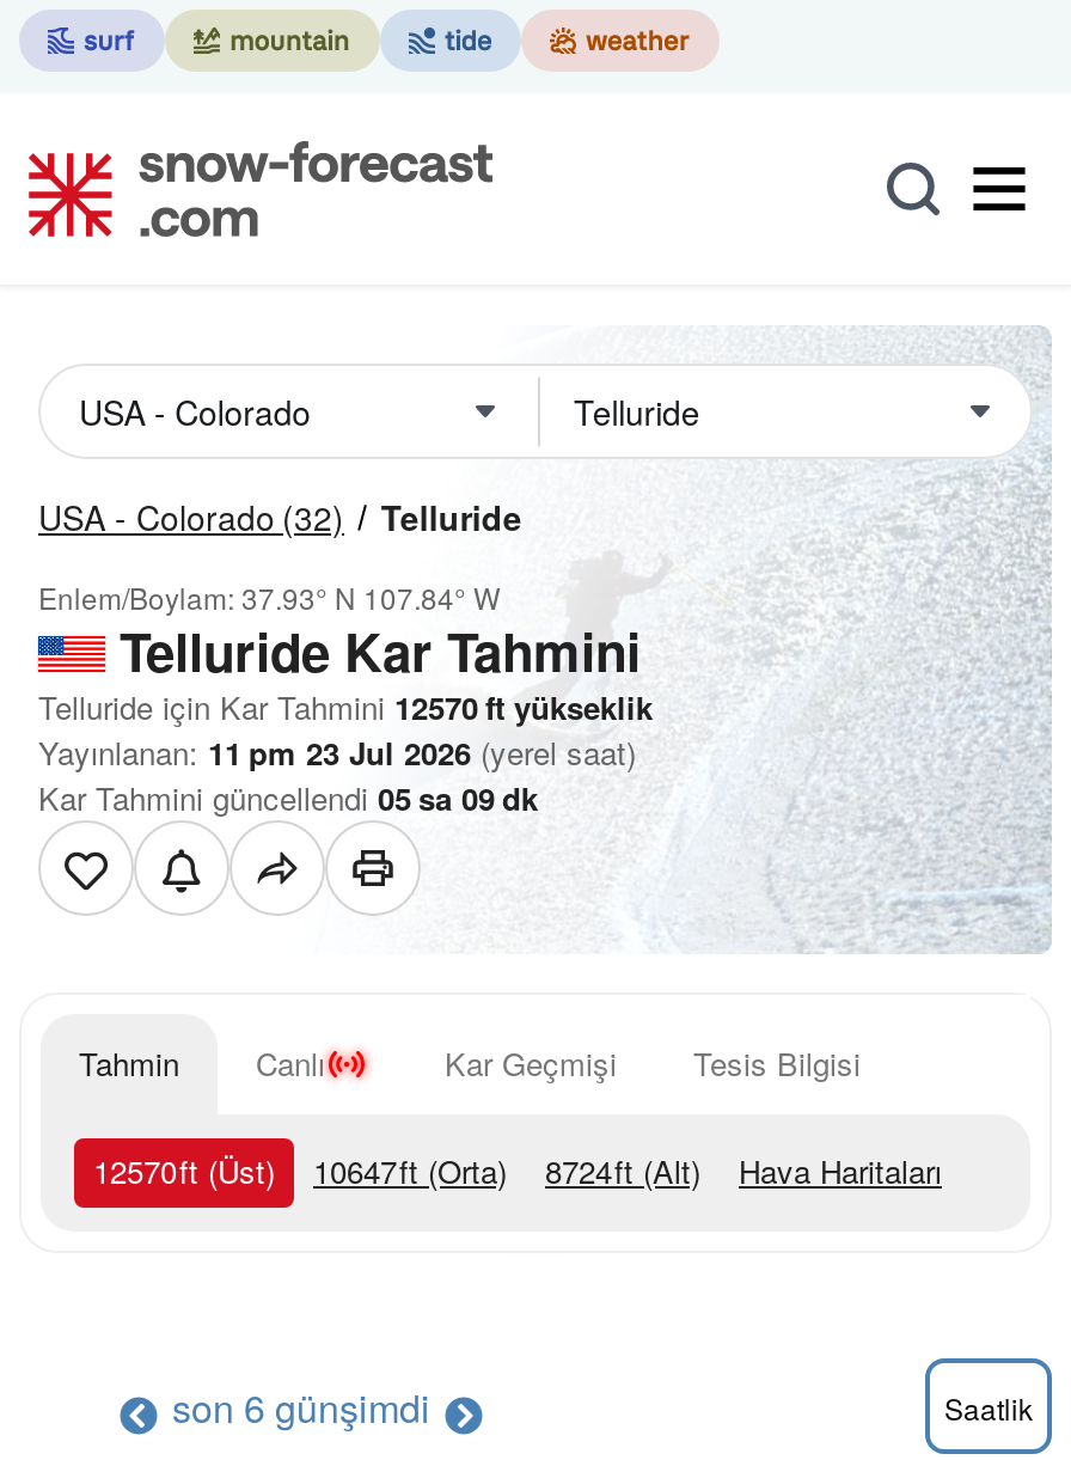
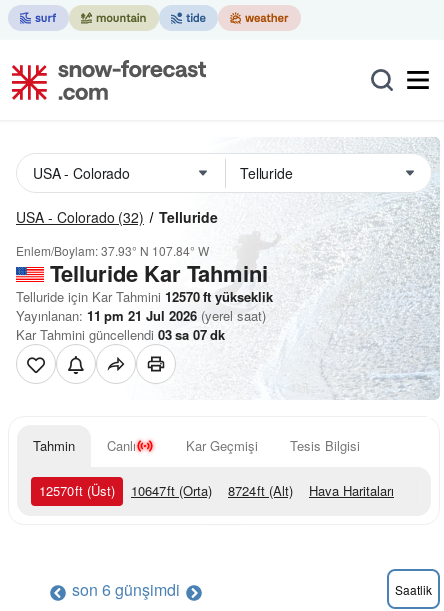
[38,729,636,775] Yayınlanan: 11 pm 23 Jul 2026 (yerel saat) -> [16,306,266,325] Yayınlanan: 11 pm 21 Jul 2026 (yerel saat)
[38,775,538,820] Kar Tahmini güncellendi 05 sa 09 dk -> [16,325,225,344] Kar Tahmini güncellendi 03 sa 07 dk

